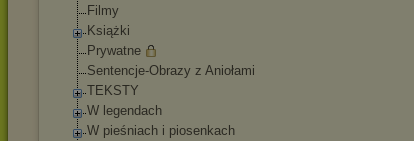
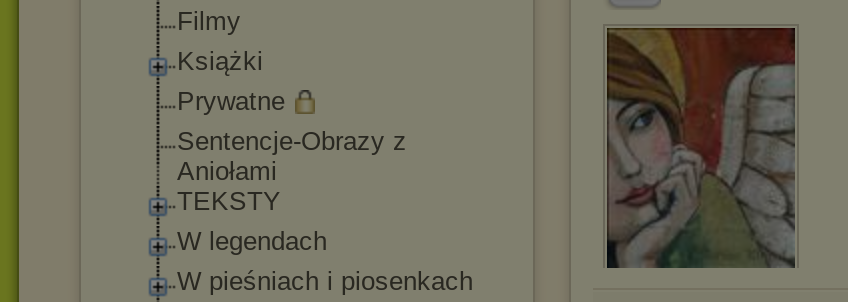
none -> [603,24,799,270] [image]

